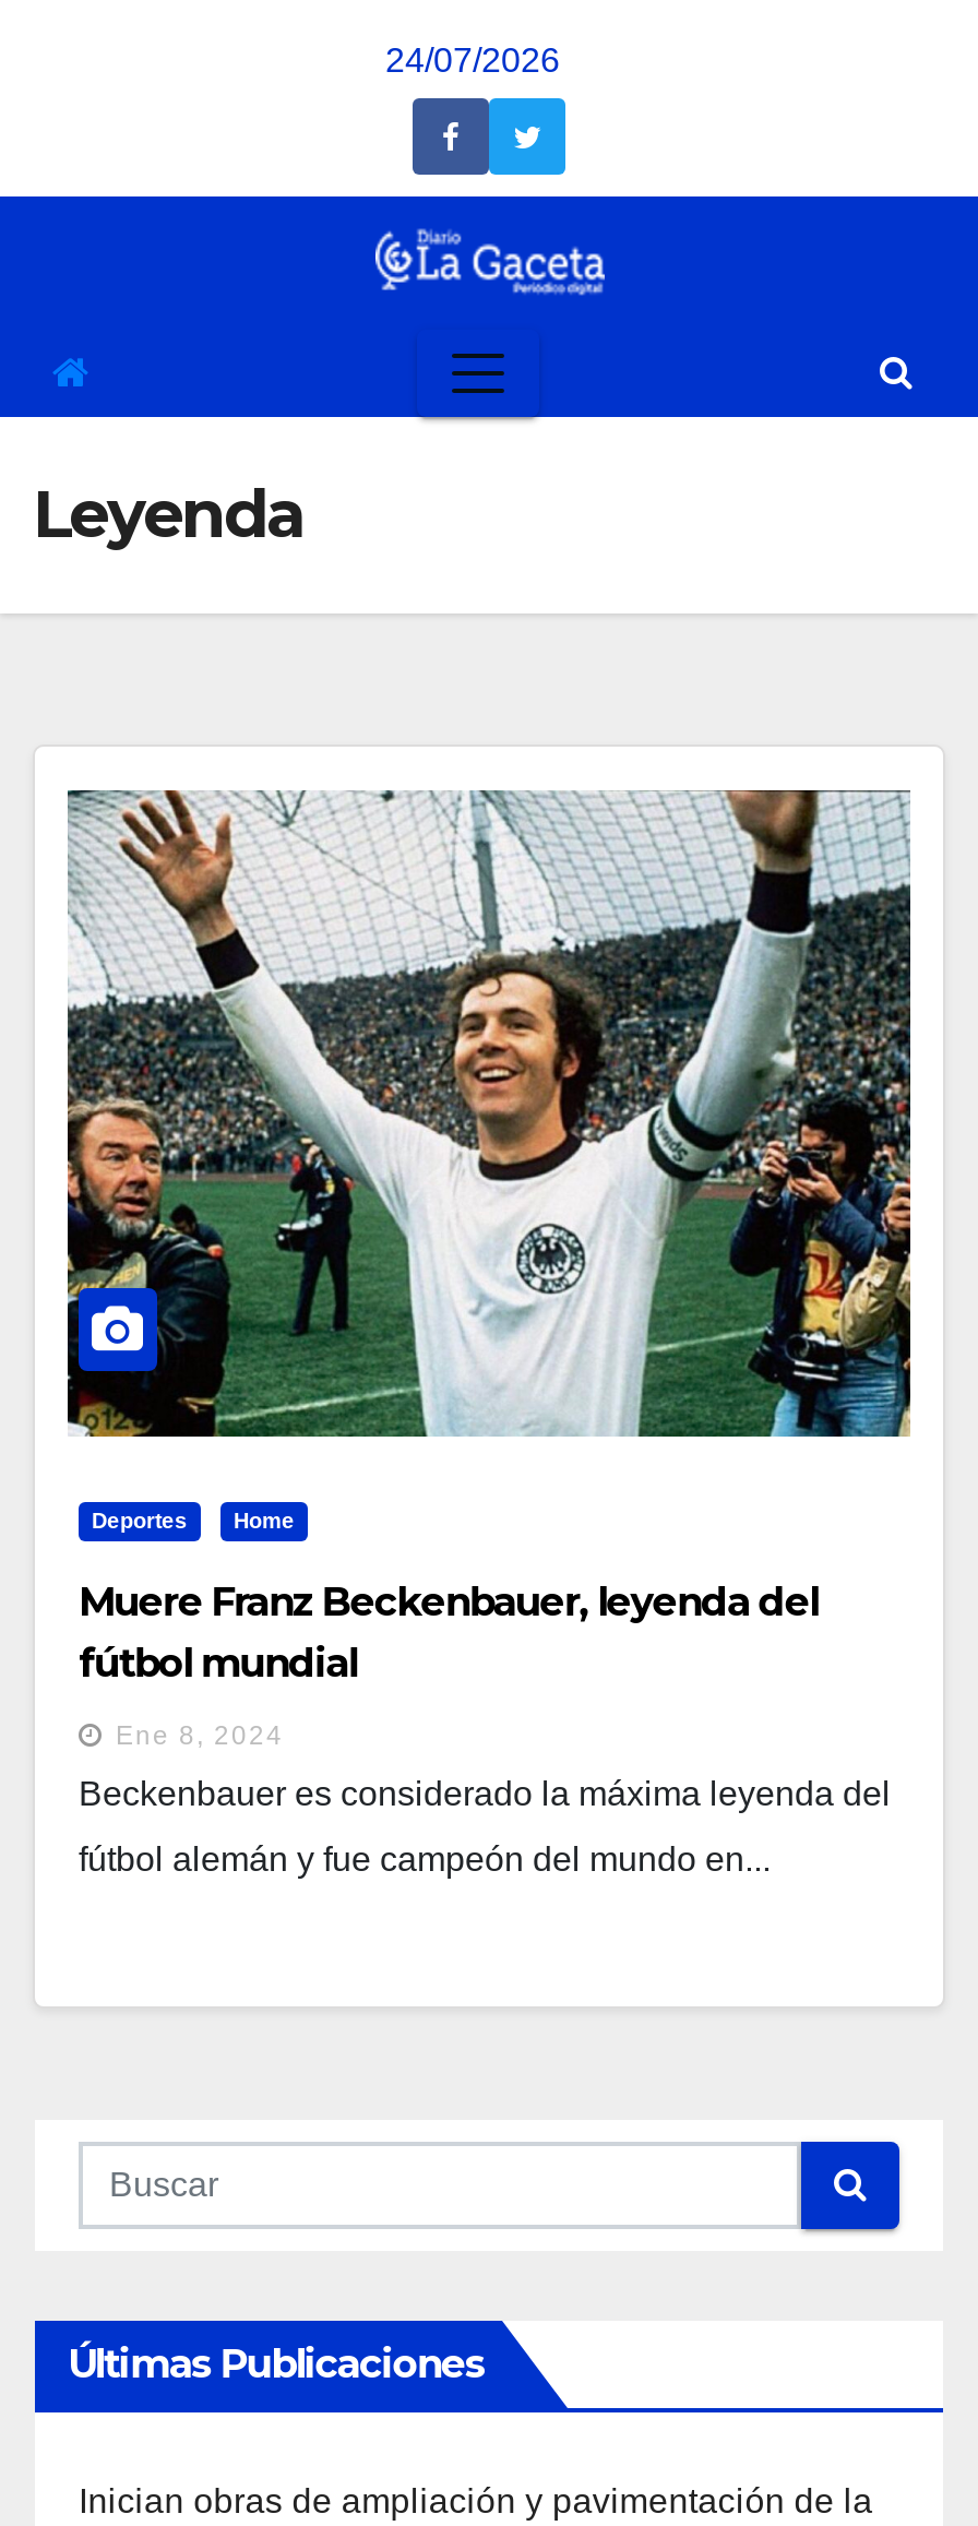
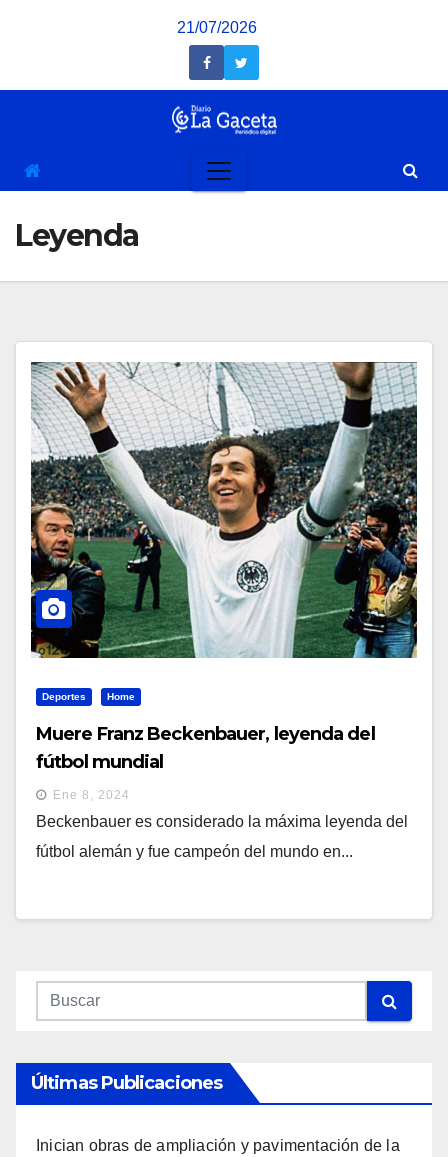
[385,41,560,79] 24/07/2026 -> [176,19,256,36] 21/07/2026

